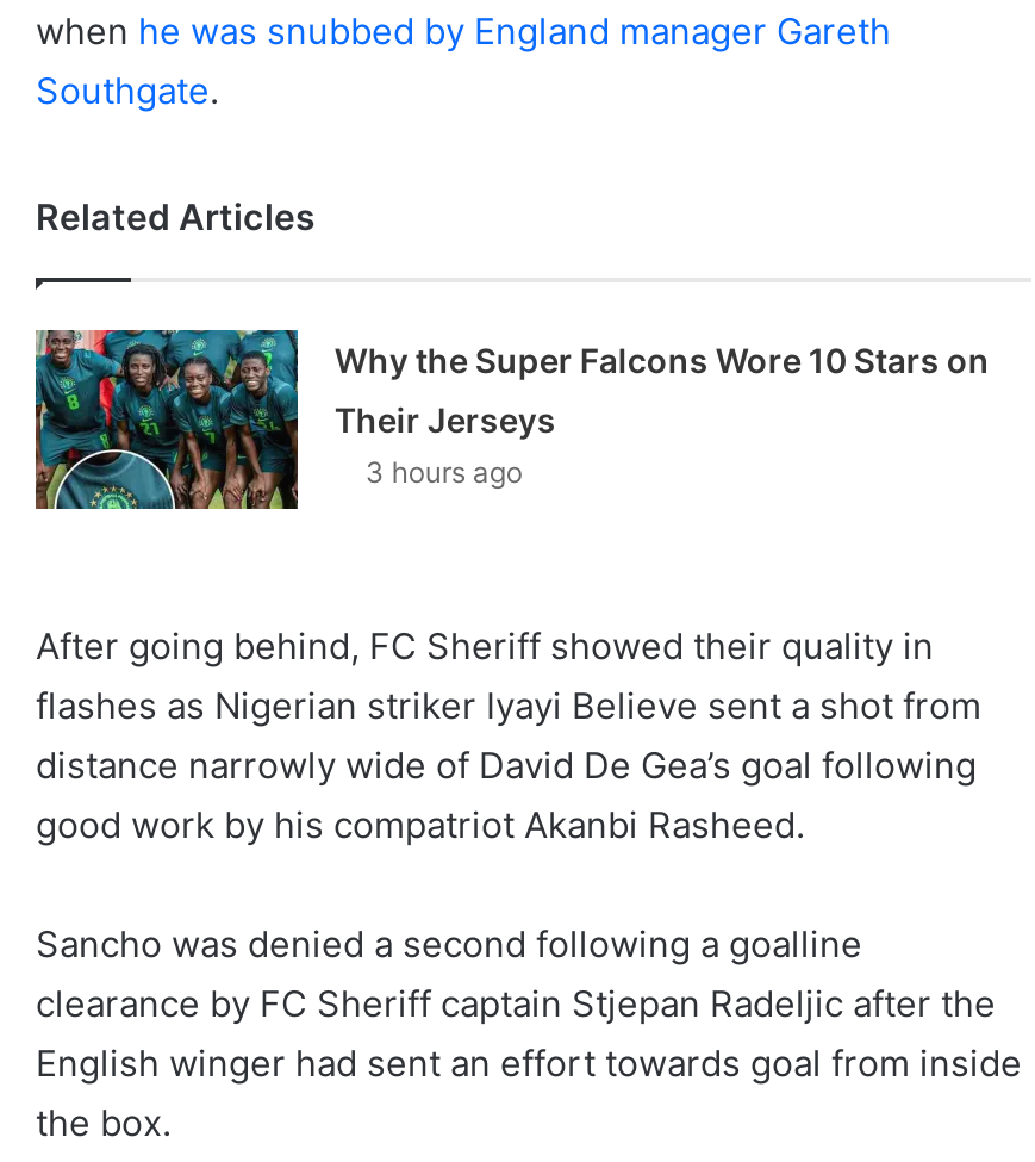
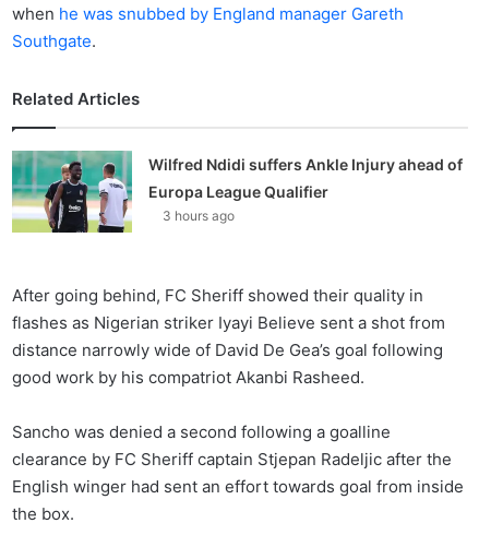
[33,327,989,512] [image] | Why the Super Falcons Wore 10 Stars on -> [11,150,463,234] [image] | Wilfred Ndidi suffers Ankle Injury ahead of
[334,399,556,440] Their Jerseys -> [149,183,329,201] Europa League Qualifier

